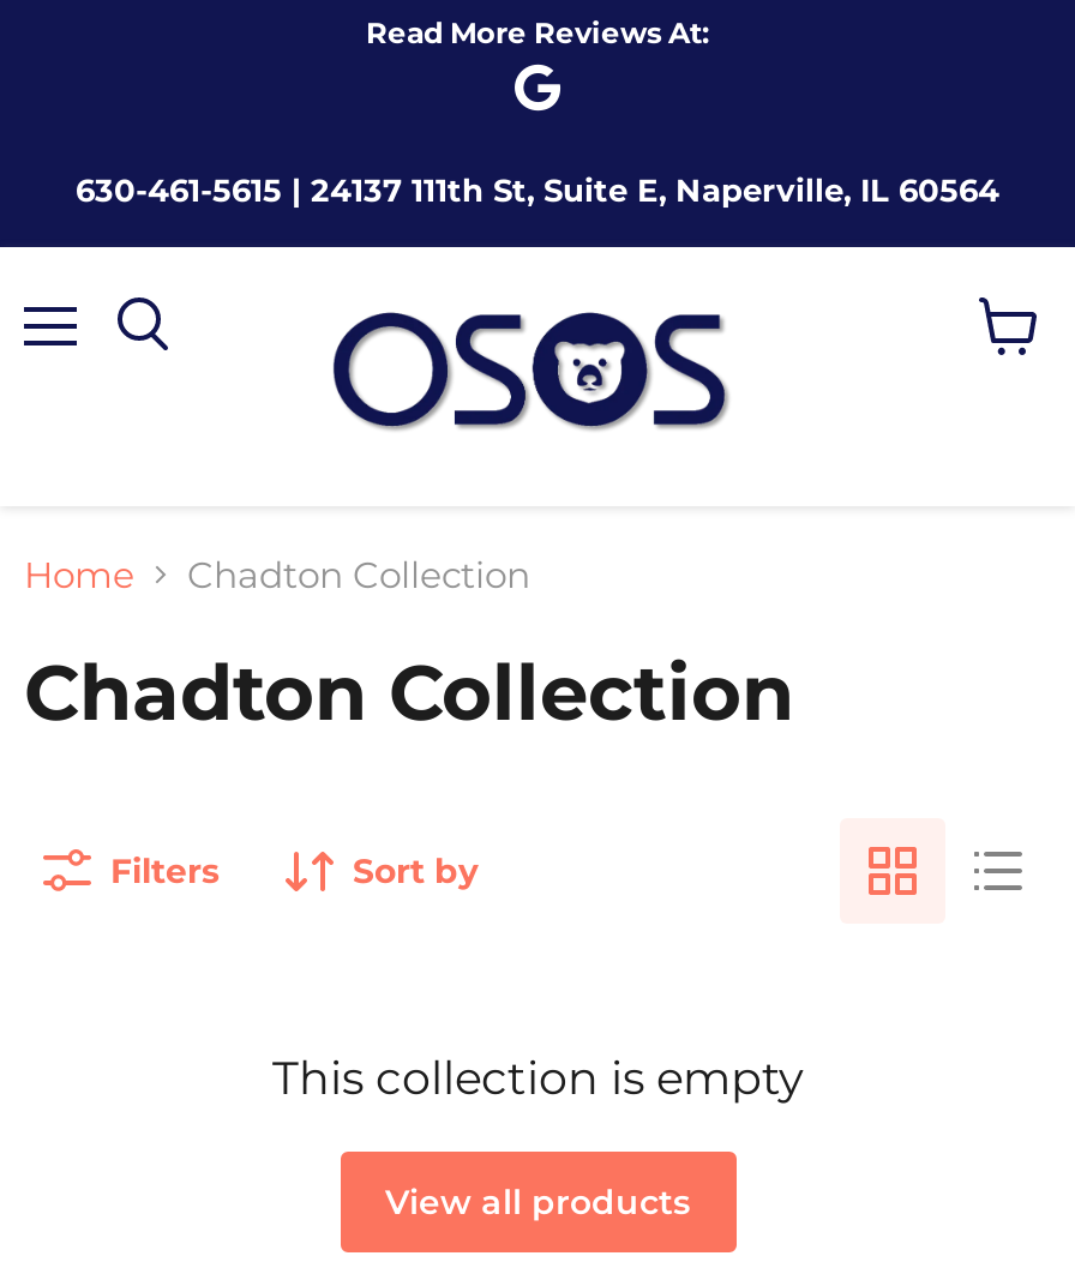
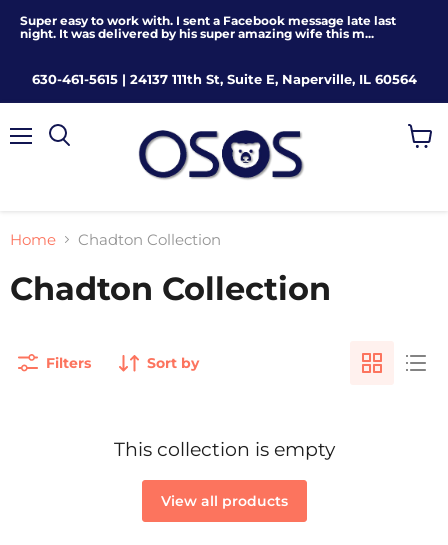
[366,15,709,51] Read More Reviews At: -> [20,13,396,41] Super easy to work with. I sent a Facebook message late last | night. It was delivered by his super amazing wife this m...

